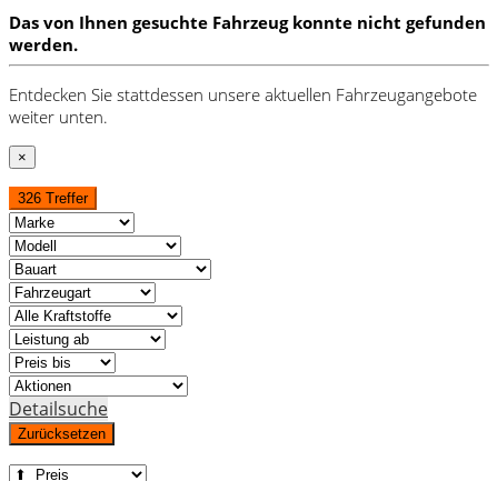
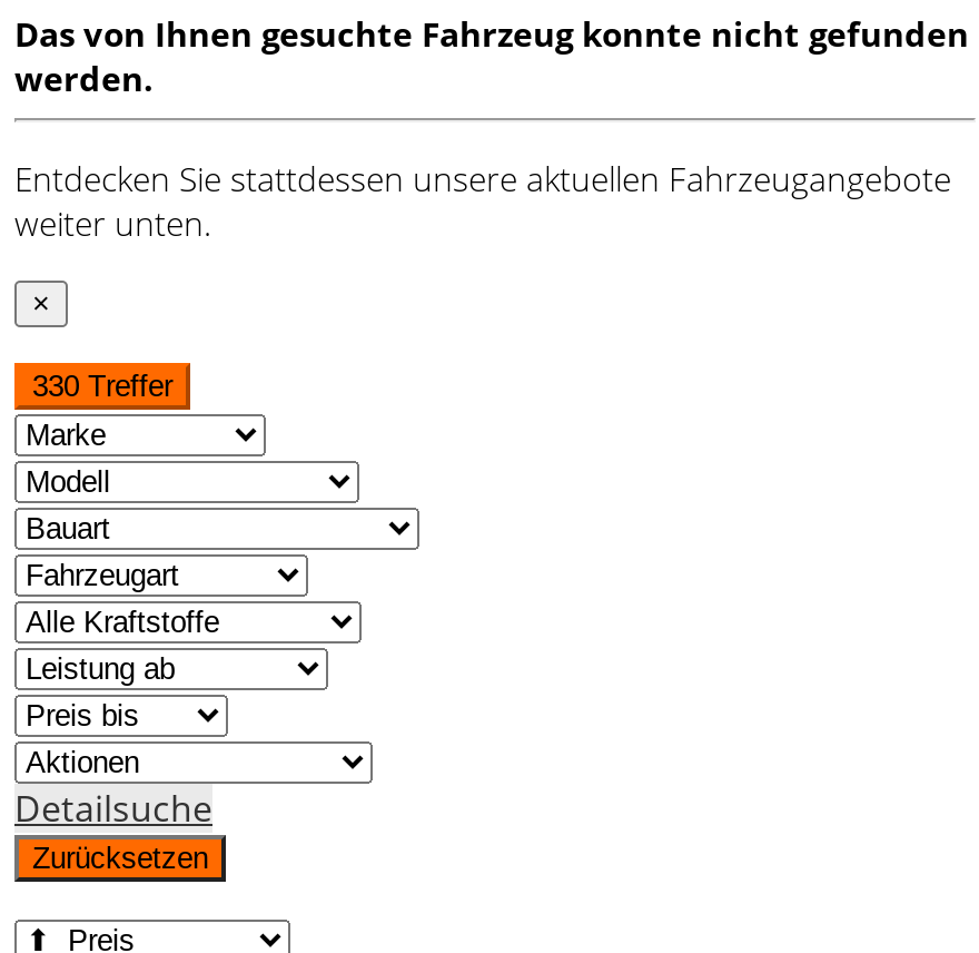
[18,189,88,206] 326 Treffer -> [32,369,172,402] 330 Treffer

